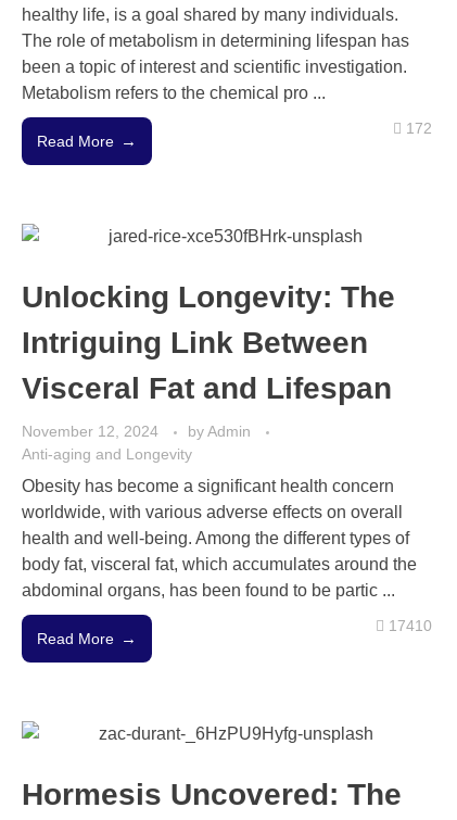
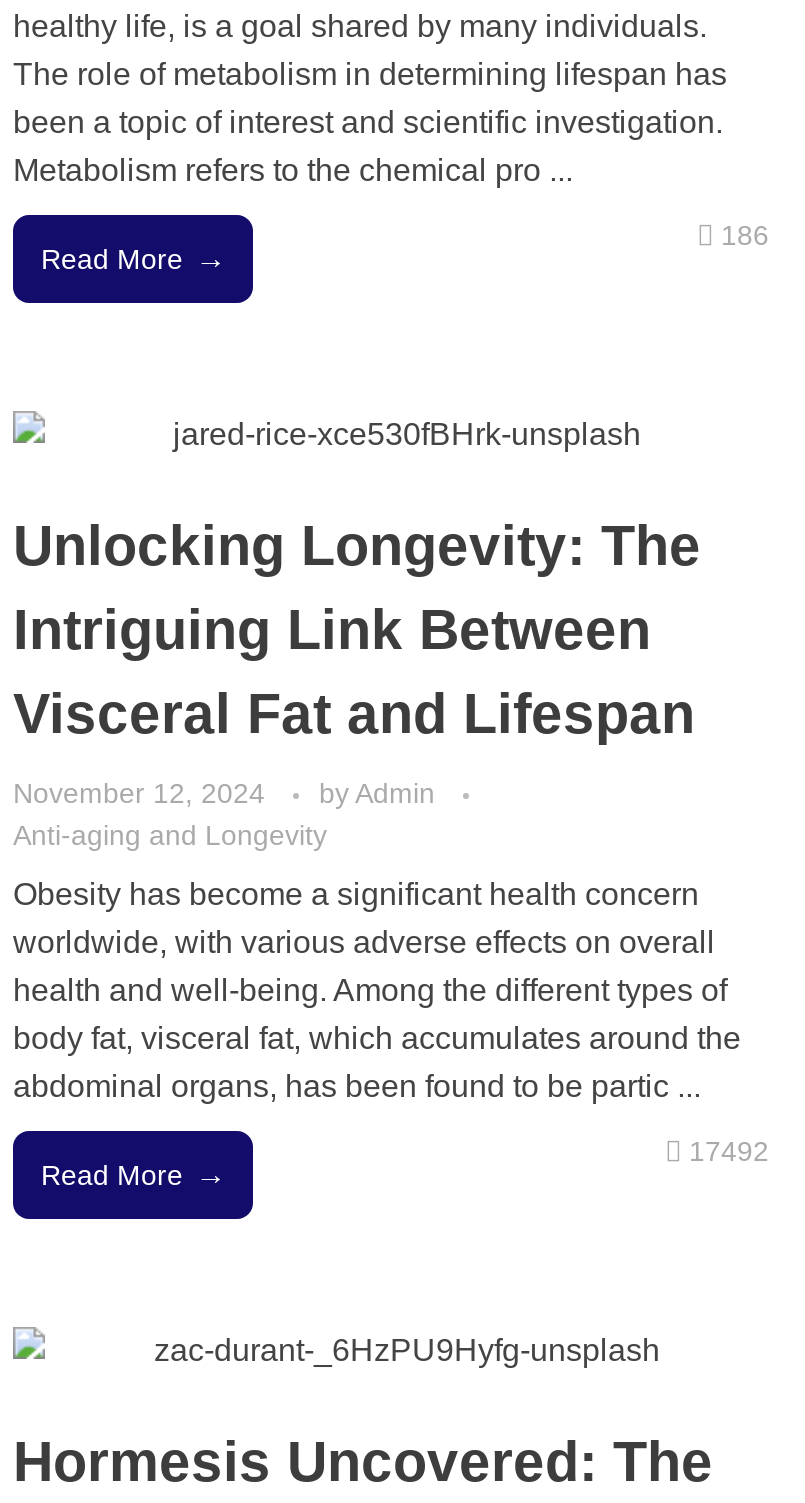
[406,120,432,137] 172 -> [721,219,769,251] 186
[389,617,432,634] 17410 -> [689,1135,769,1167] 17492

